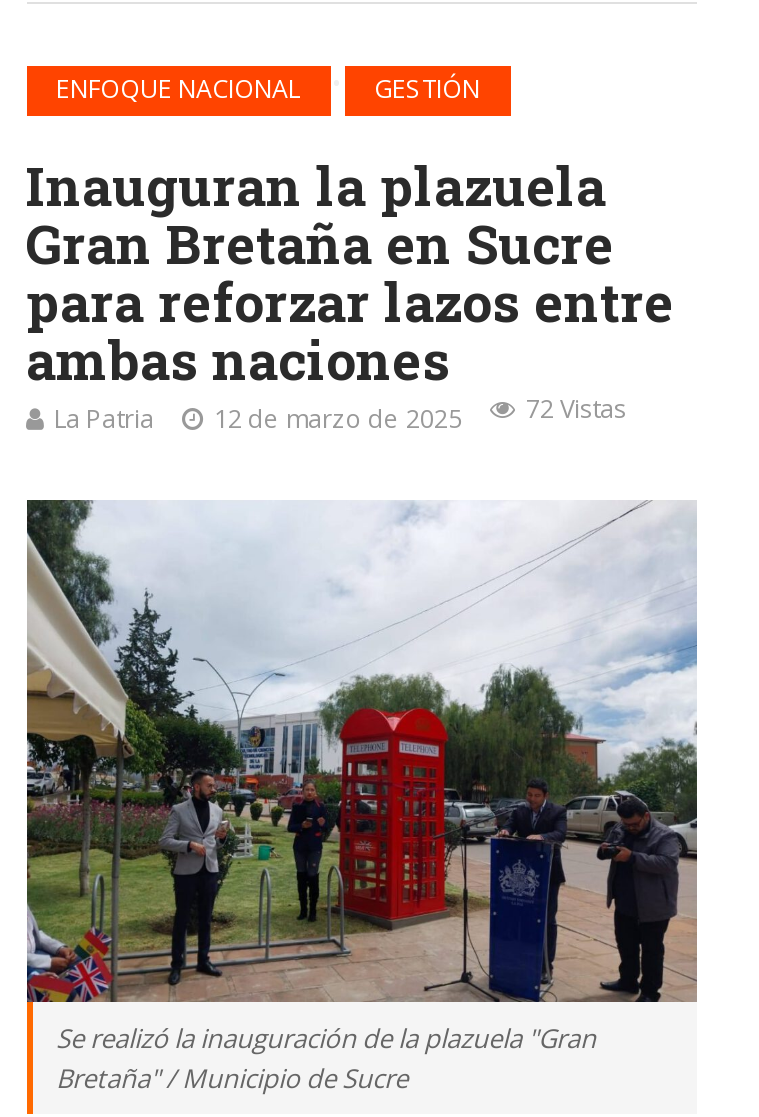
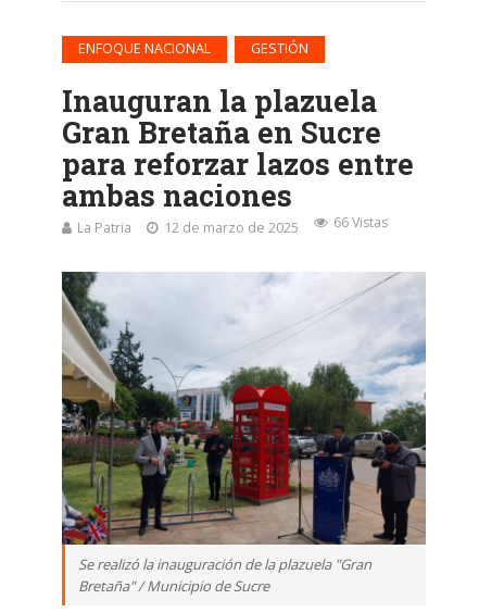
[54,392,626,436] La Patria 12 de marzo de 2025 72 Vistas -> [77,213,387,237] La Patria 12 de marzo de 2025 66 Vistas

